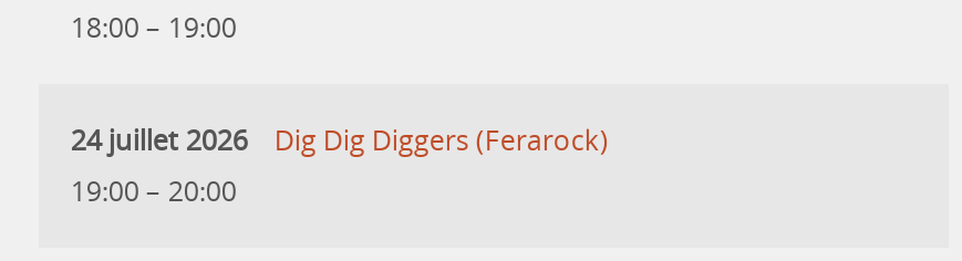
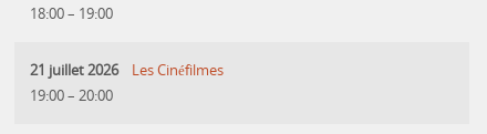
[71,122,248,159] 24 juillet 2026 -> [30,61,119,80] 21 juillet 2026
[274,122,609,159] Dig Dig Diggers (Ferarock) -> [132,61,224,80] Les Cinéfilmes

